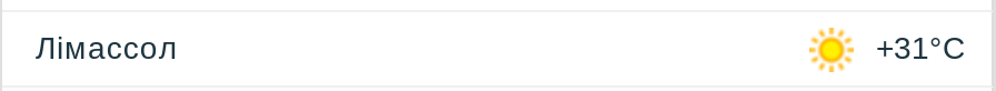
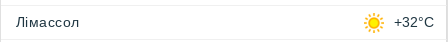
[876,31,965,66] +31°C -> [394,14,434,30] +32°C

